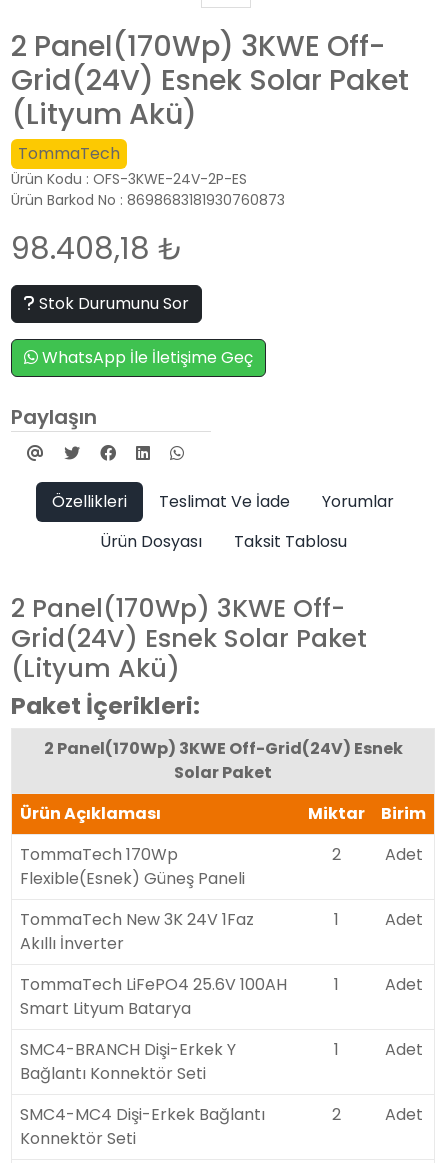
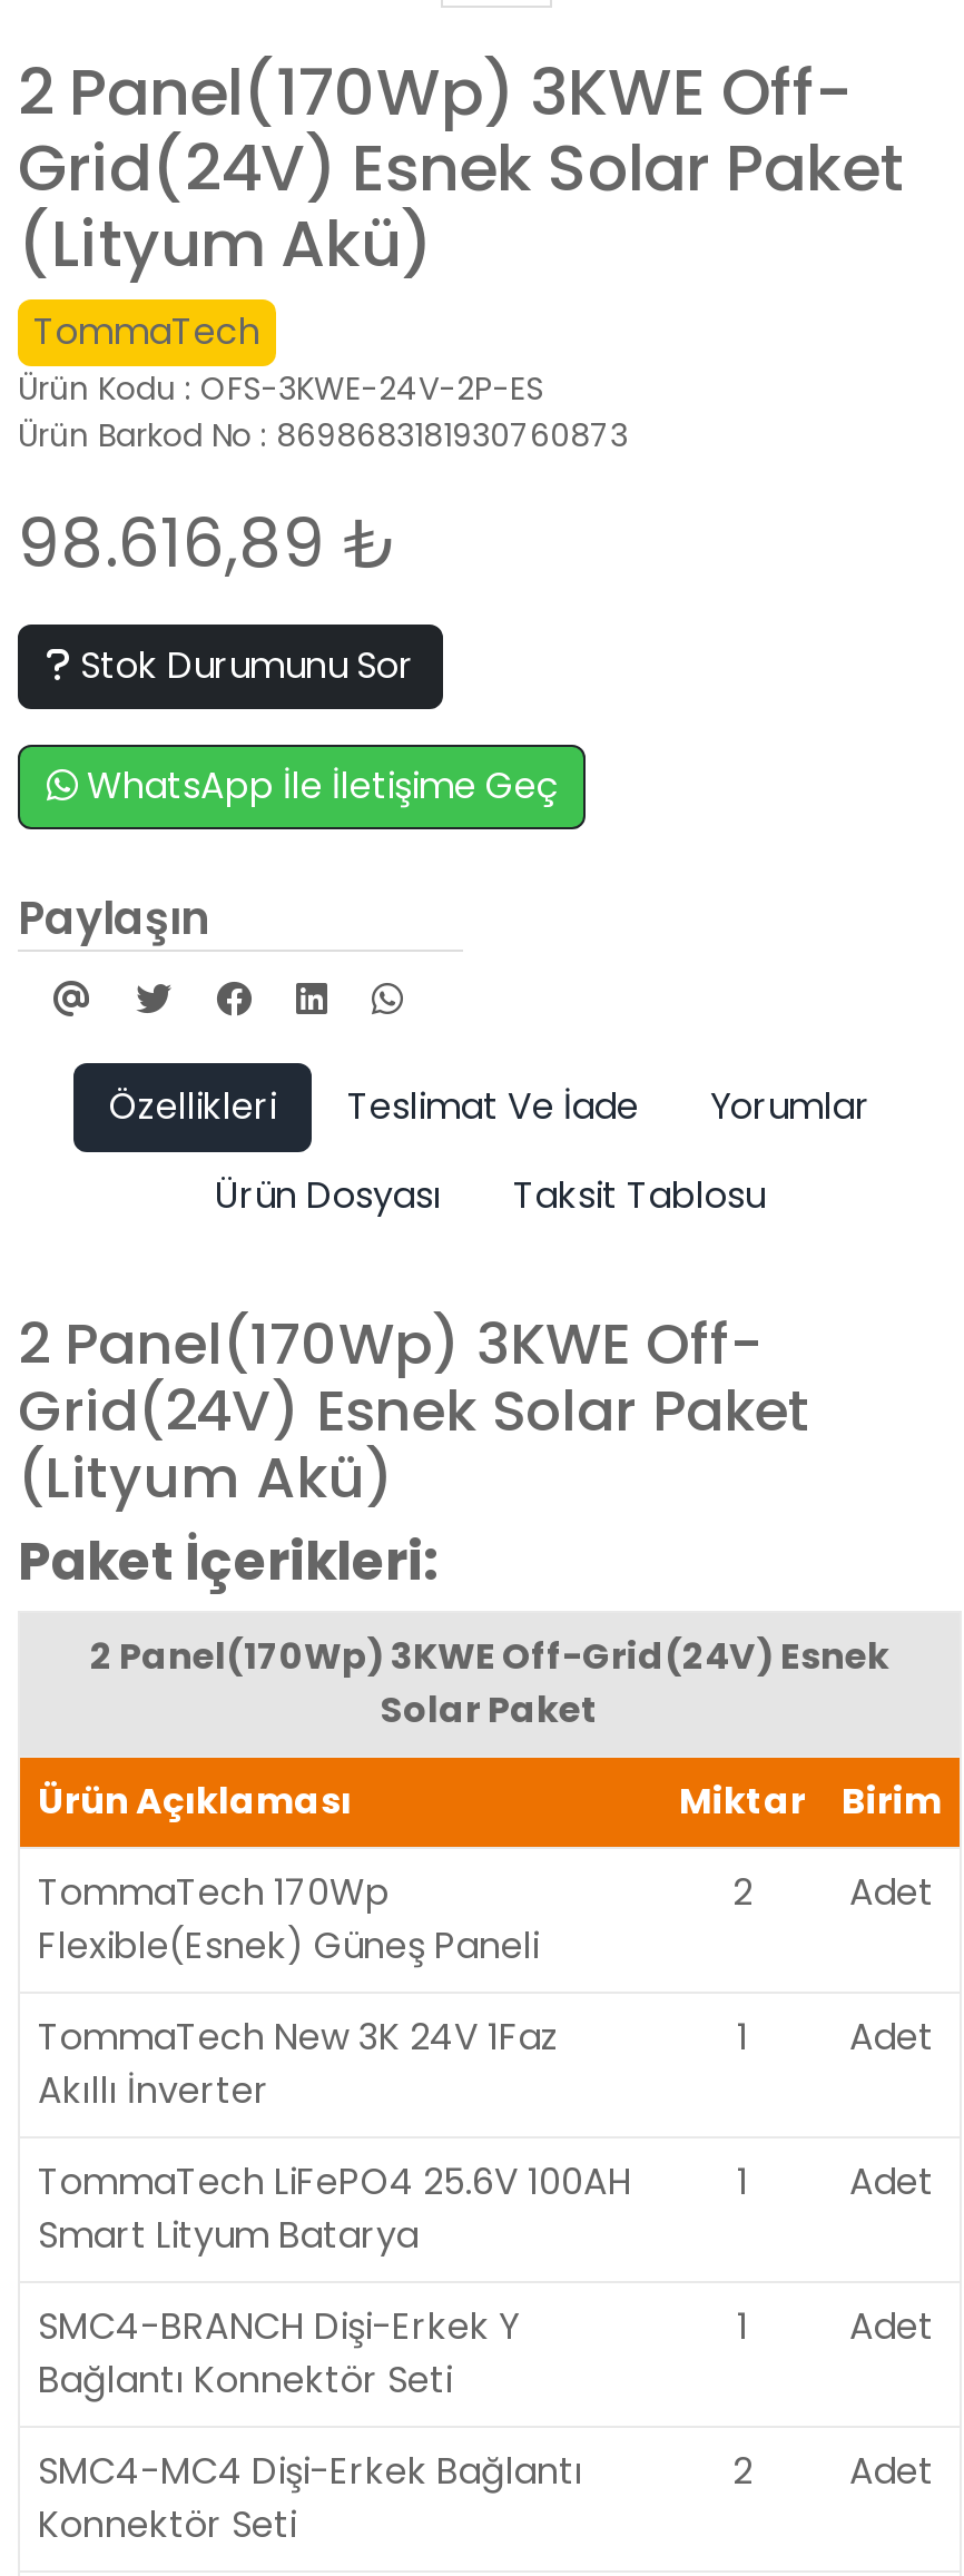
[11,228,183,270] 98.408,18 ₺ -> [18,498,399,591] 98.616,89 ₺

